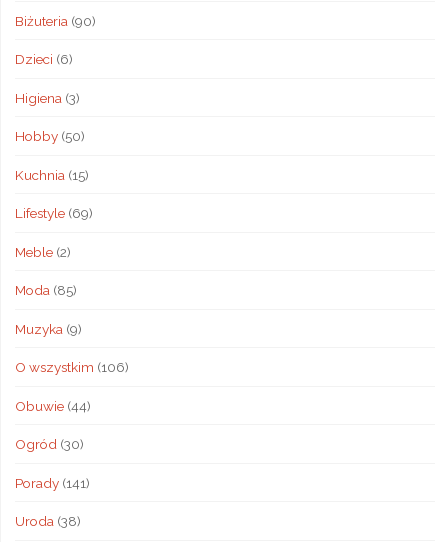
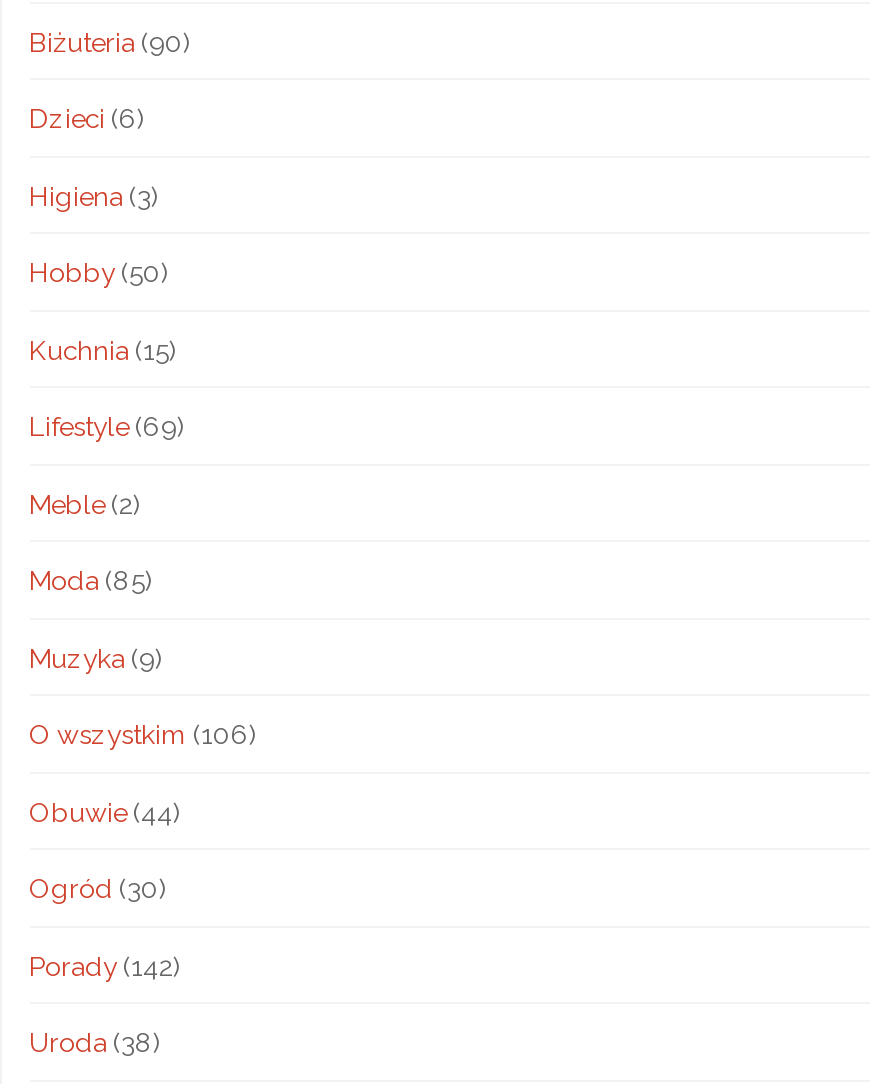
[14,475,89,491] Porady (141) -> [29,949,181,981] Porady (142)

